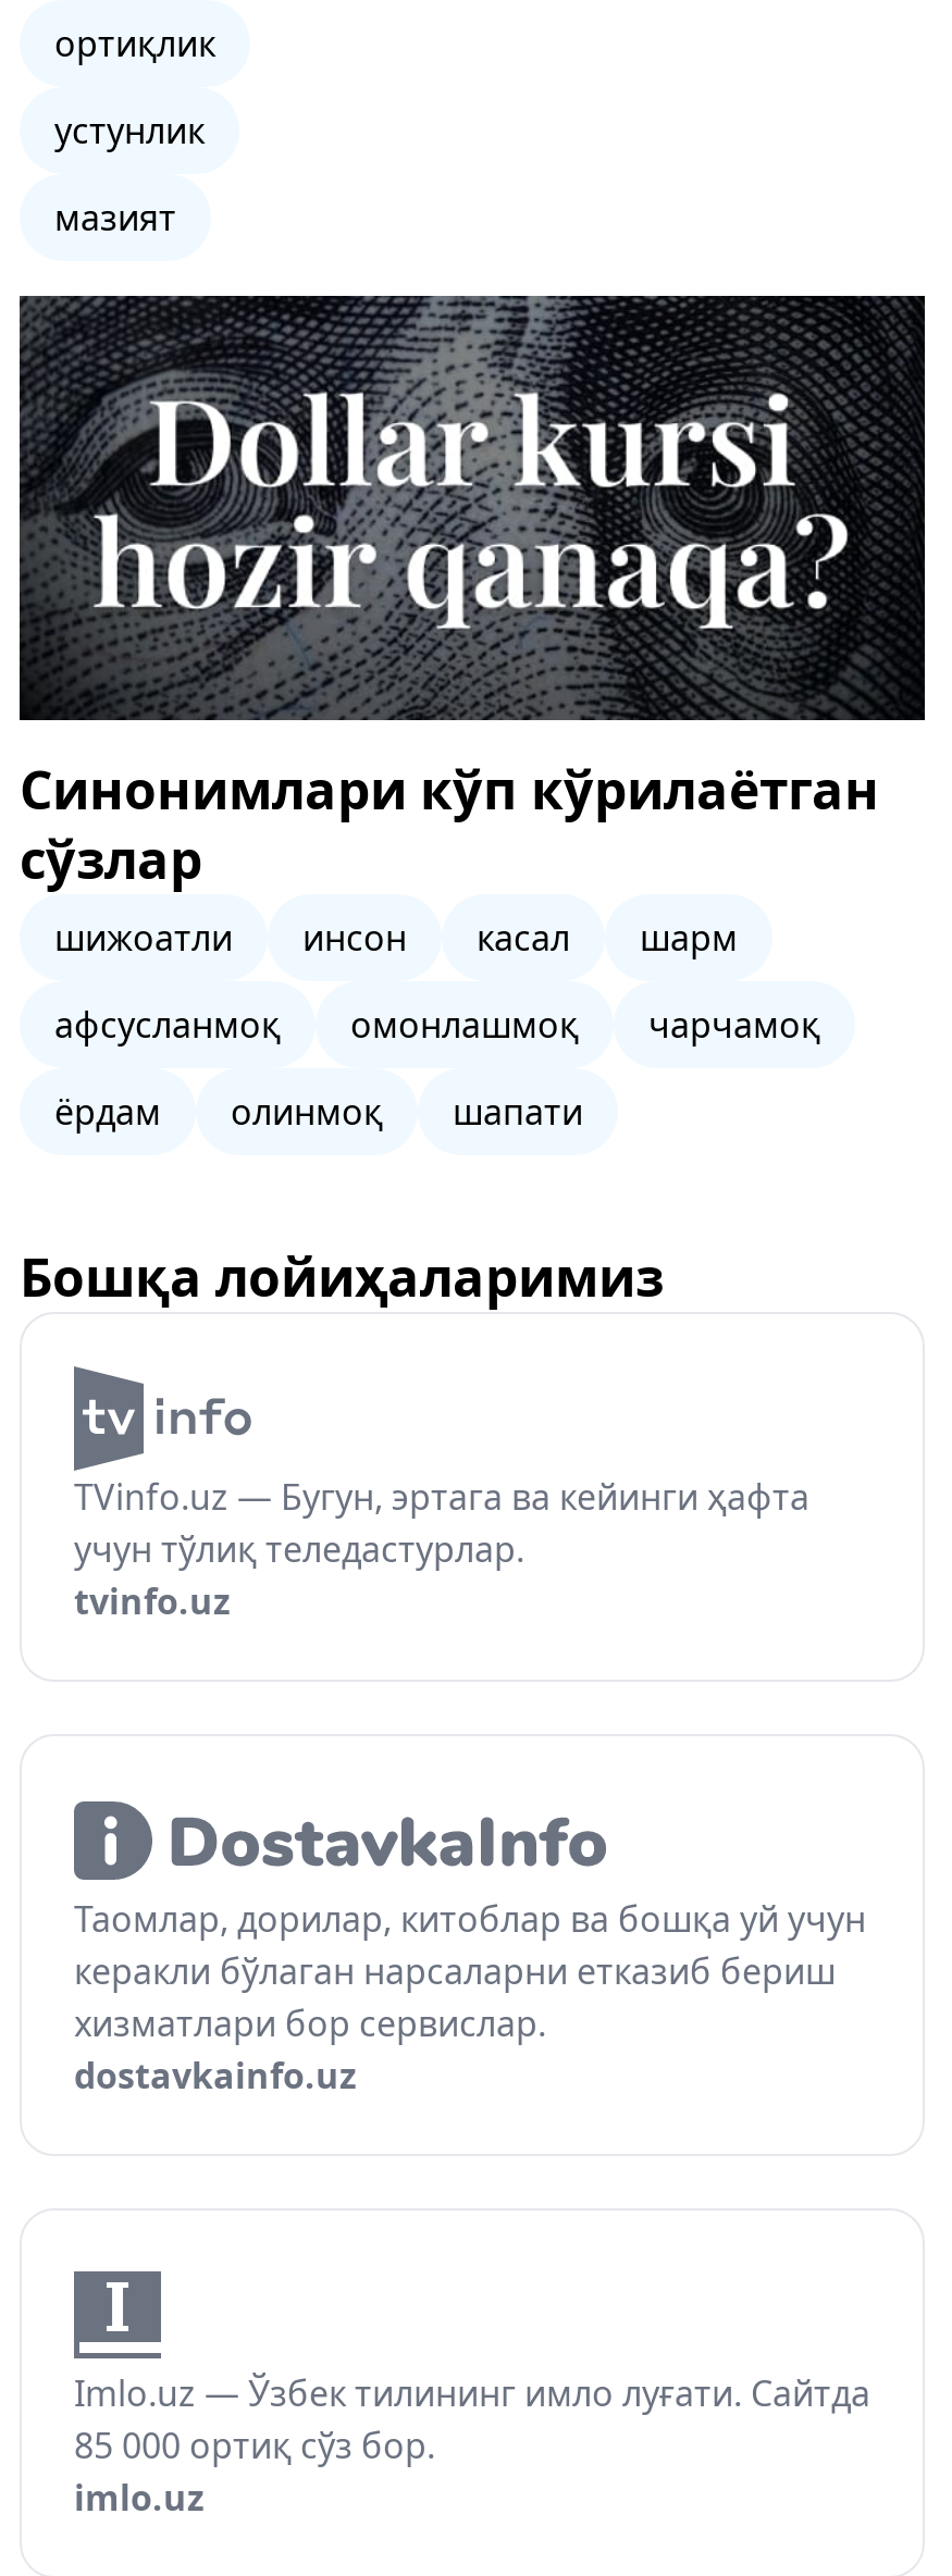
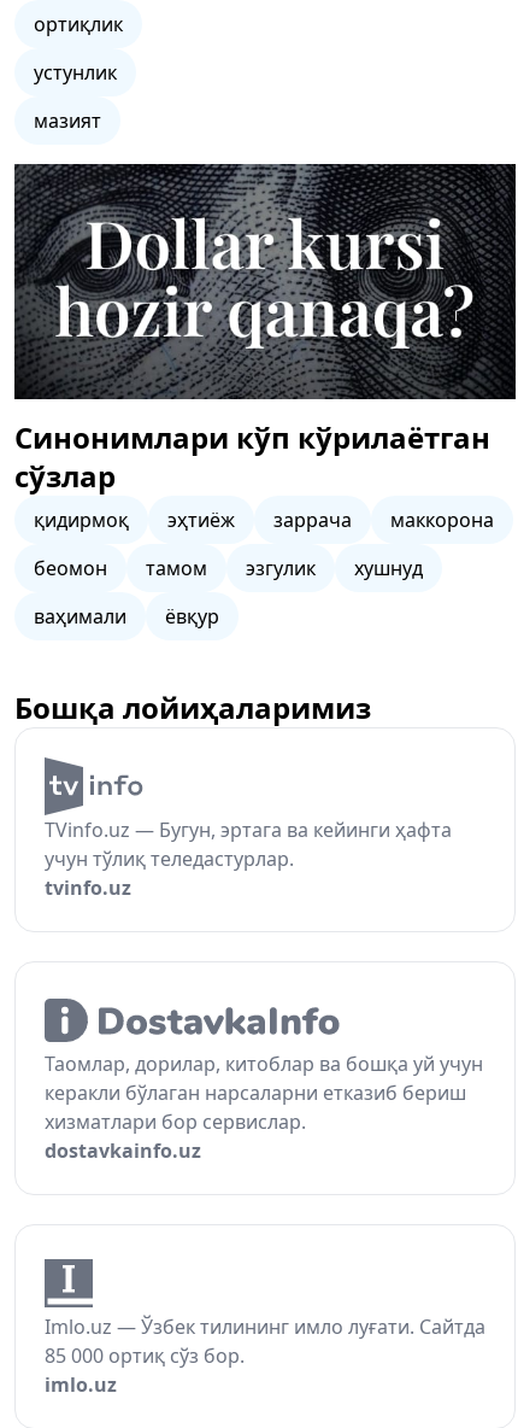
[54,914,738,962] шижоатли | инсон | касал | шарм -> [34,507,494,533] қидирмоқ | эҳтиёж | заррача | маккорона
[54,1001,820,1049] афсусланмоқ | омонлашмоқ | чарчамоқ -> [34,555,423,581] беомон | тамом | эзгулик | хушнуд
[54,1088,583,1136] ёрдам | олинмоқ | шапати -> [34,603,219,630] ваҳимали | ёвқур

